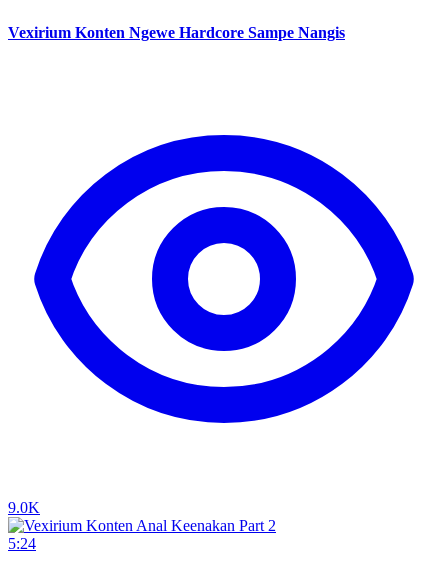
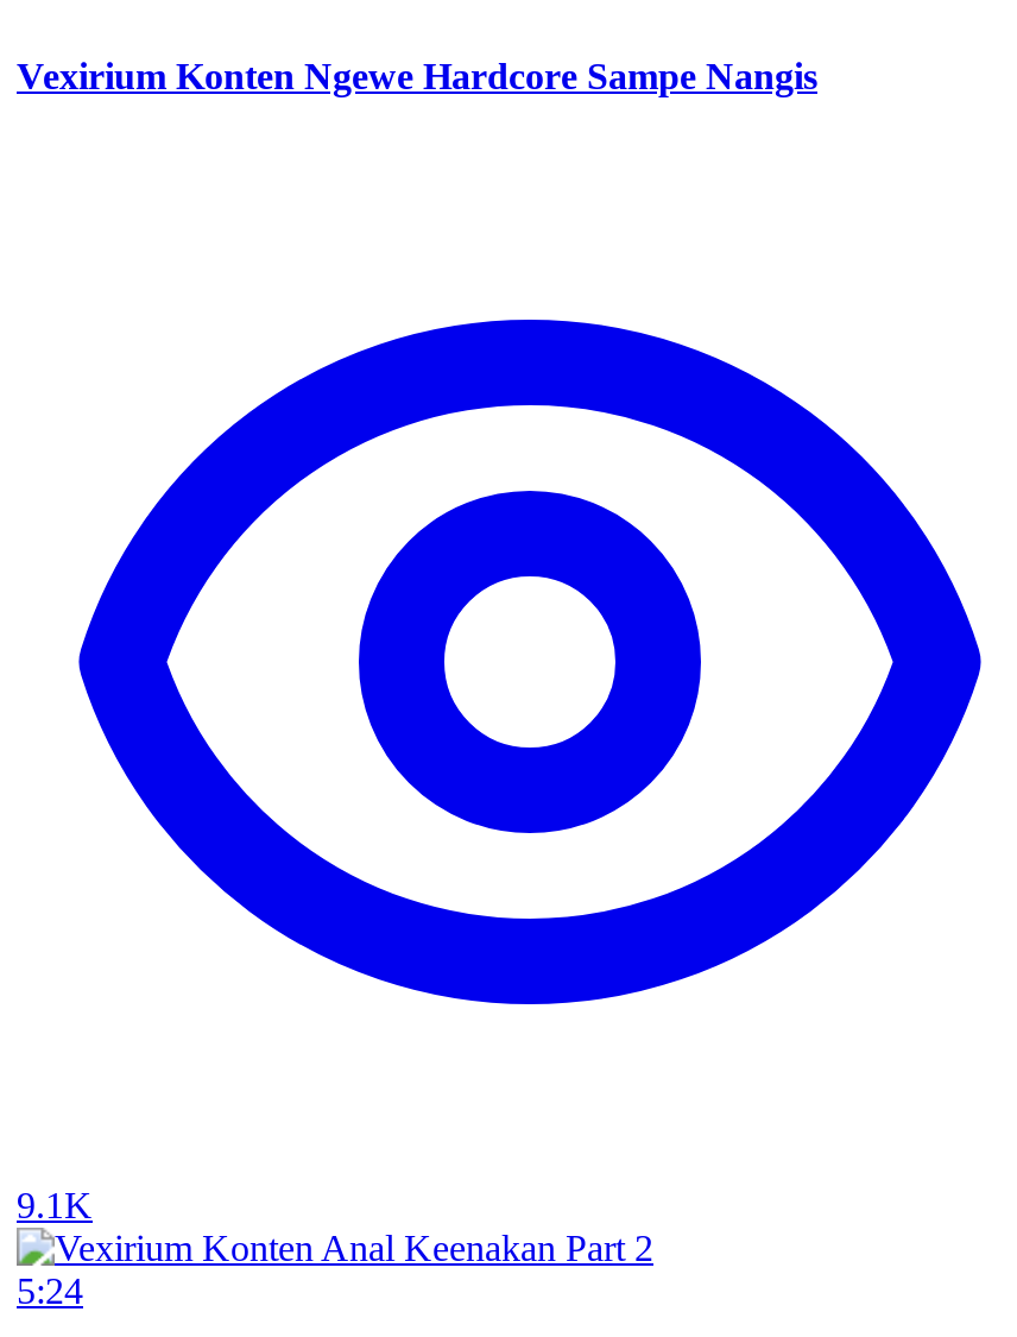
[8,499,40,516] 9.0K -> [17,1184,93,1225] 9.1K

